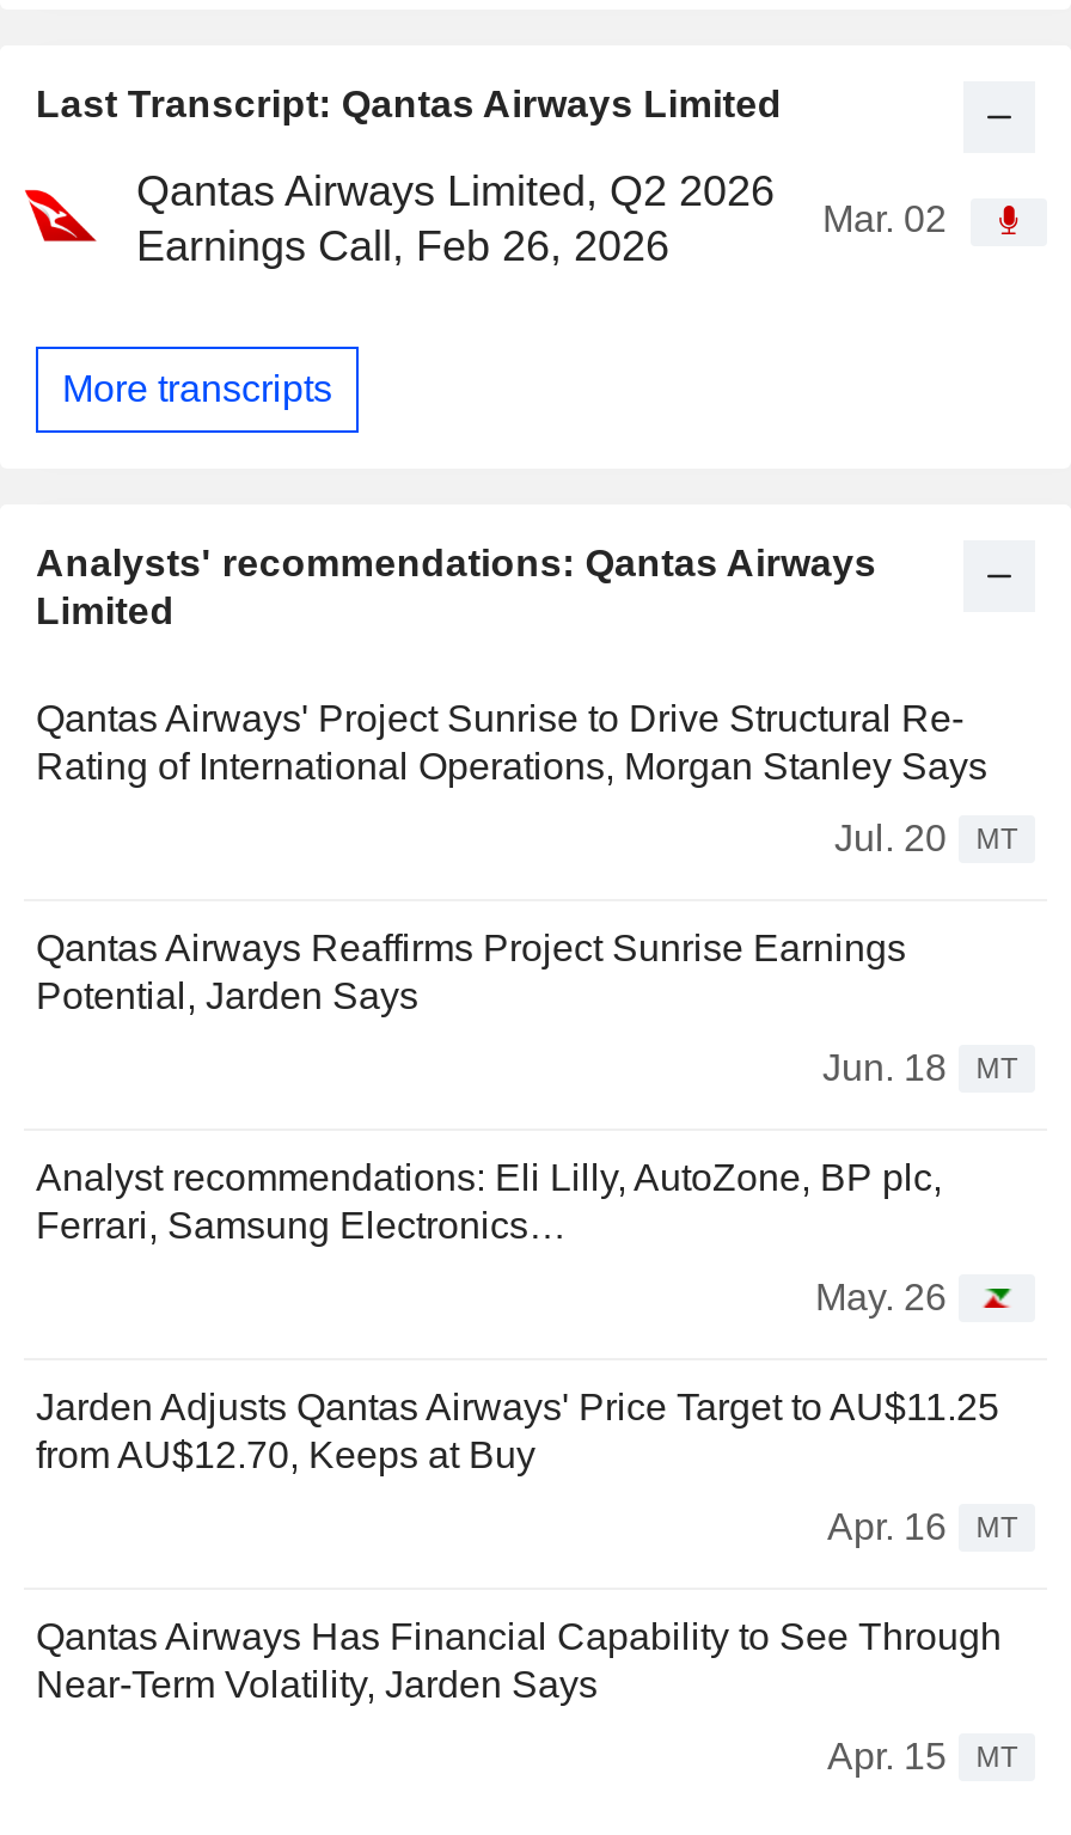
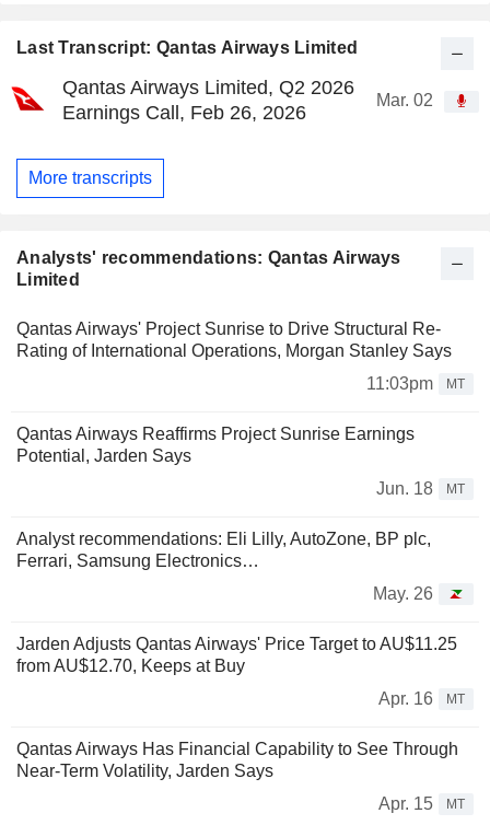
[834,817,1018,857] Jul. 20 MT -> [366,374,466,392] 11:03pm MT

